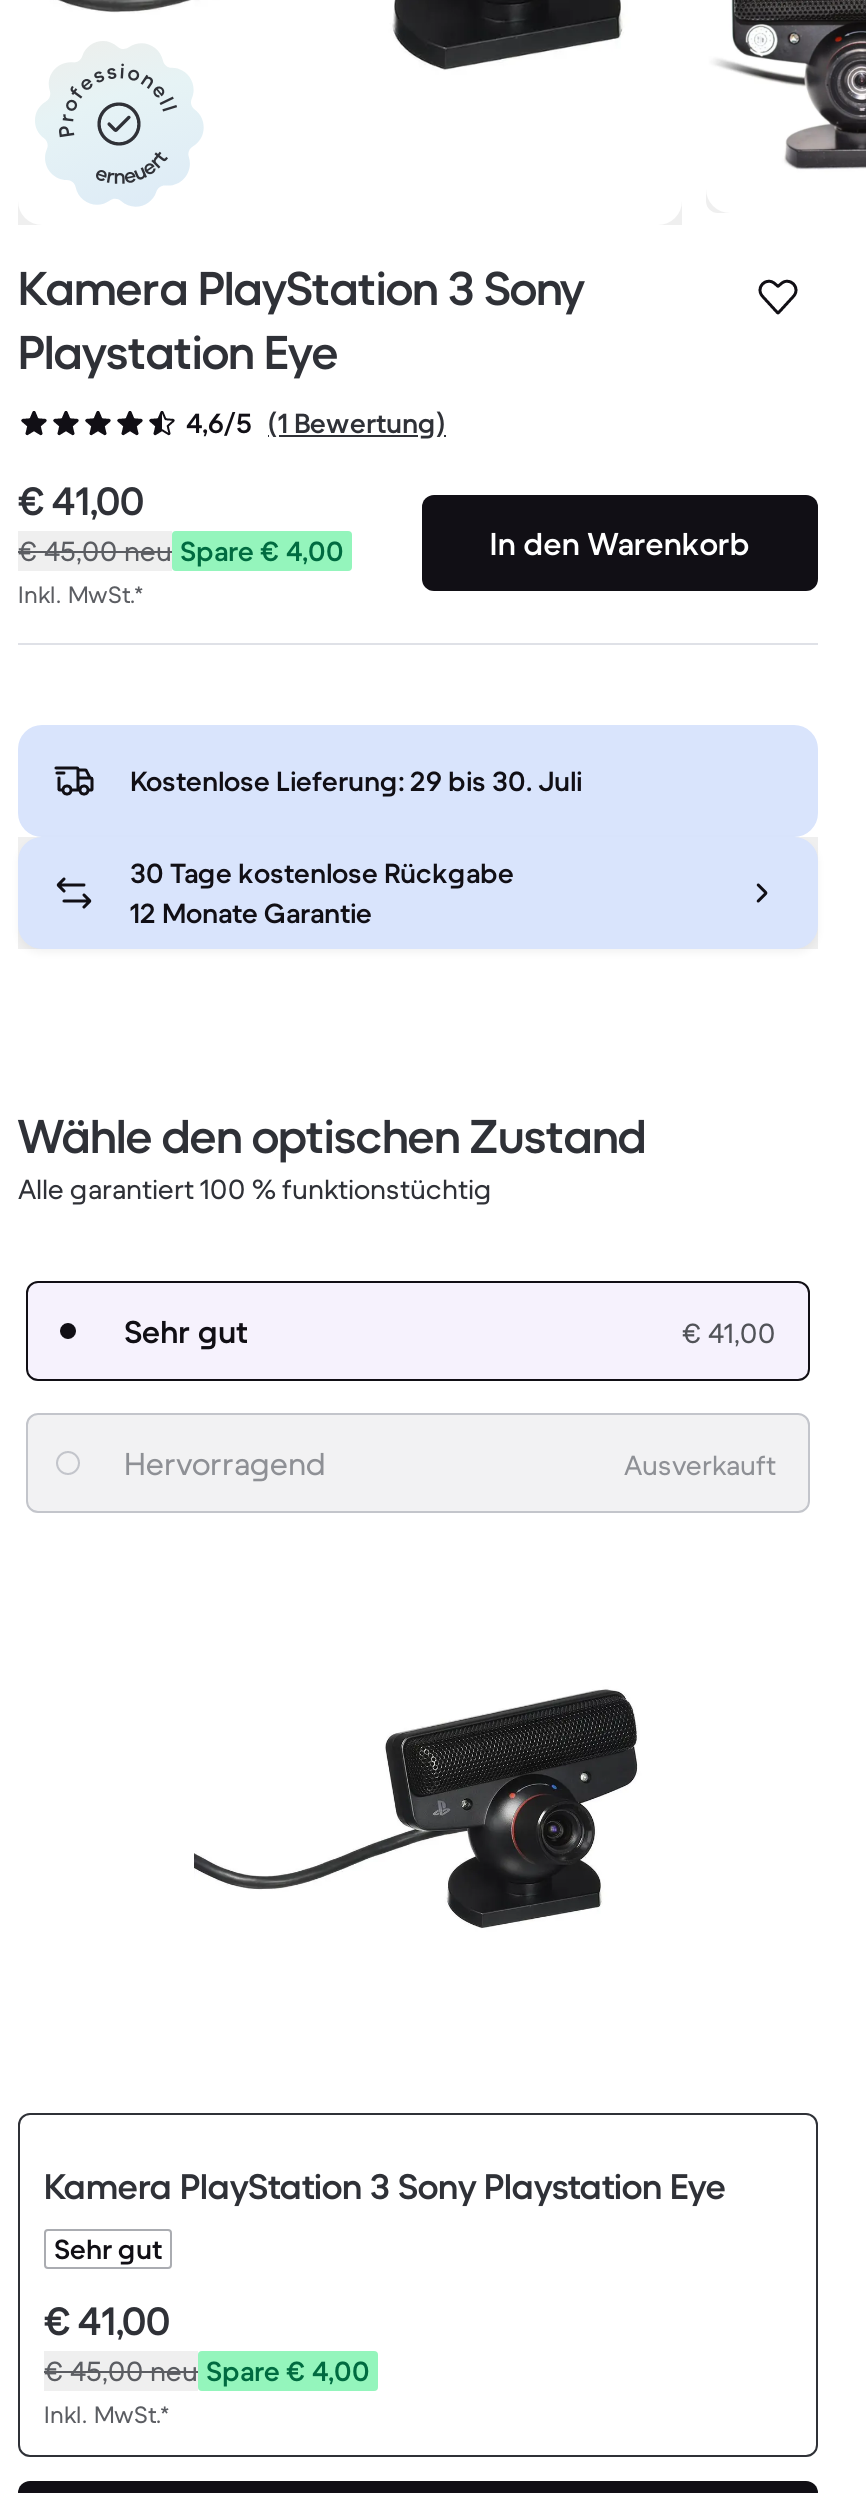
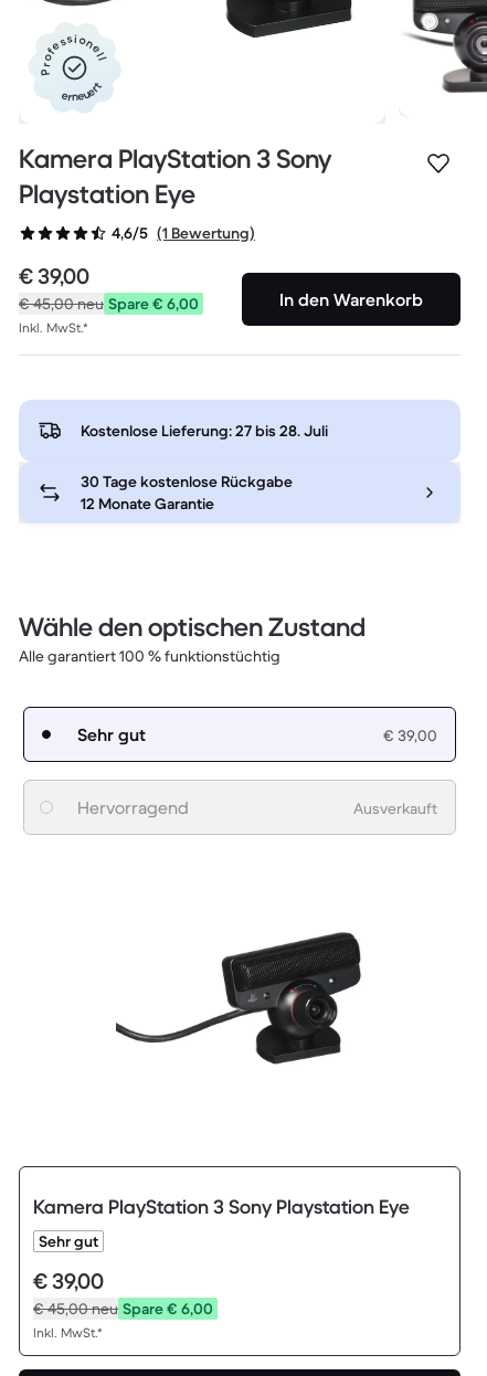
[18,478,144,528] € 41,00 -> [19,263,89,291] € 39,00
[18,534,344,570] € 45,00neu Spare € 4,00 -> [19,294,199,314] € 45,00neu Spare € 6,00
[130,764,582,800] Kostenlose Lieferung: 29 bis 30. Juli -> [81,421,328,441] Kostenlose Lieferung: 27 bis 28. Juli
[682,1316,776,1352] € 41,00 -> [383,726,437,746] € 39,00
[44,2298,170,2348] € 41,00 -> [33,1268,104,1296] € 39,00
[44,2354,370,2390] € 45,00neu Spare € 4,00 -> [33,1299,213,1319] € 45,00neu Spare € 6,00

